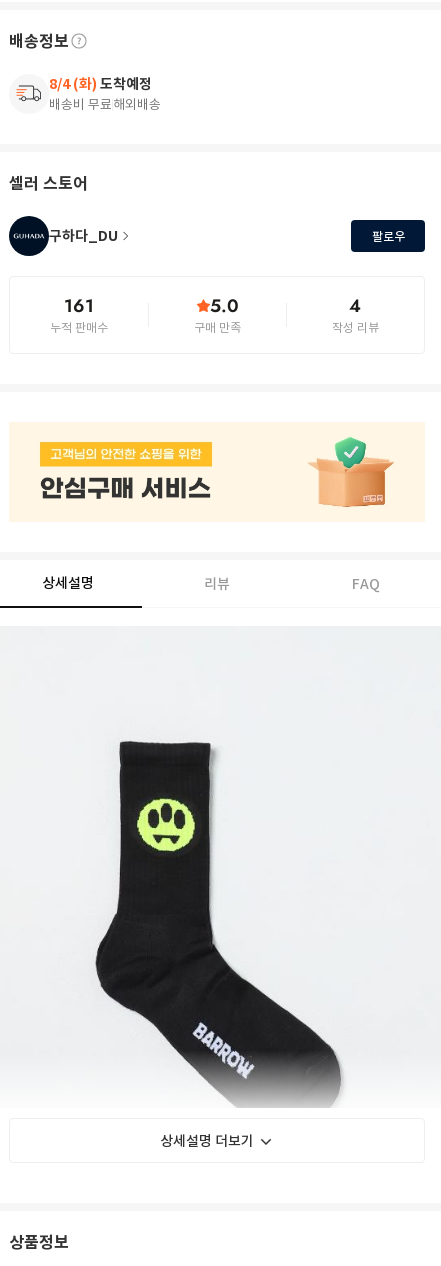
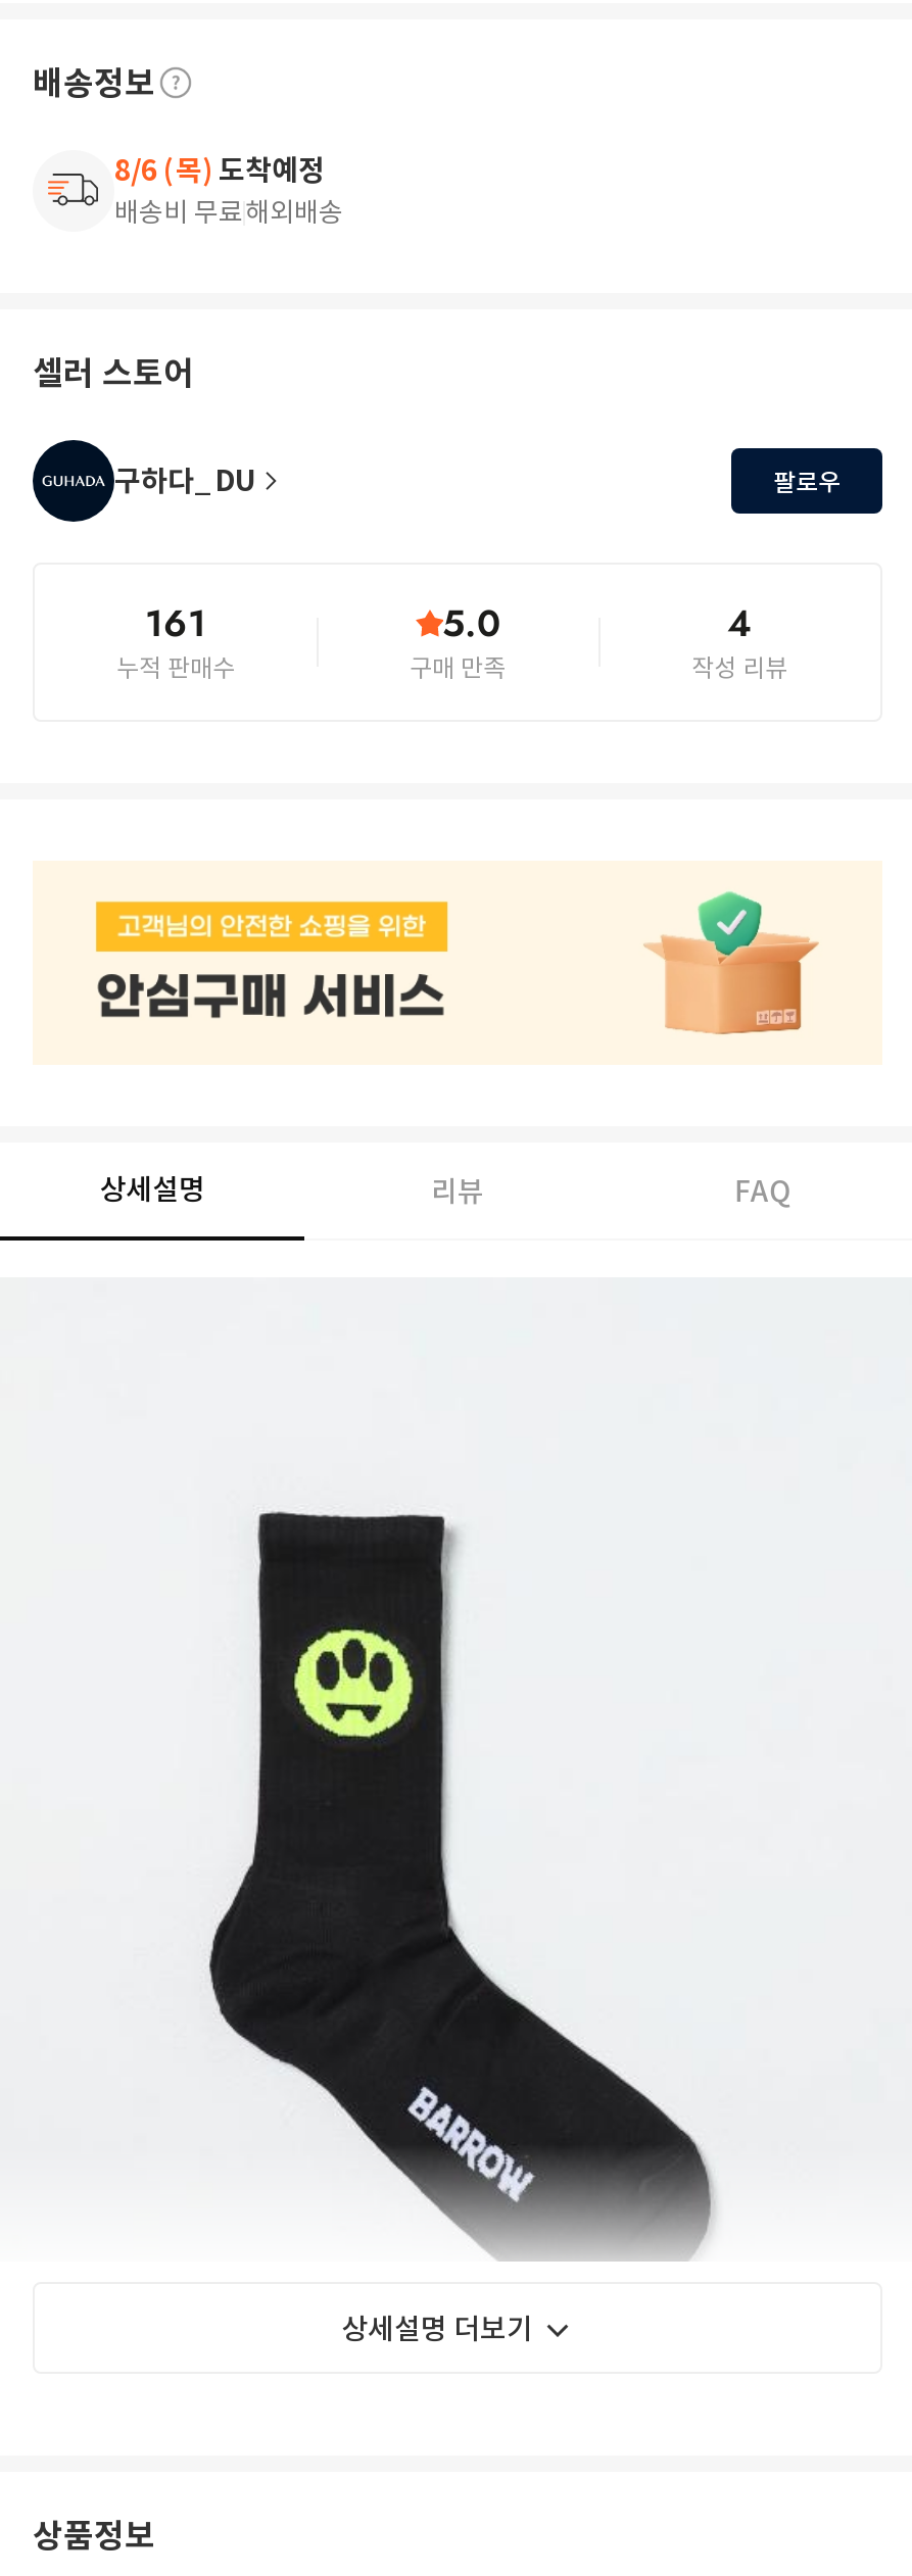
[49,75,152,93] 8/4 (화) 도착예정 -> [114,152,325,189] 8/6 (목) 도착예정

